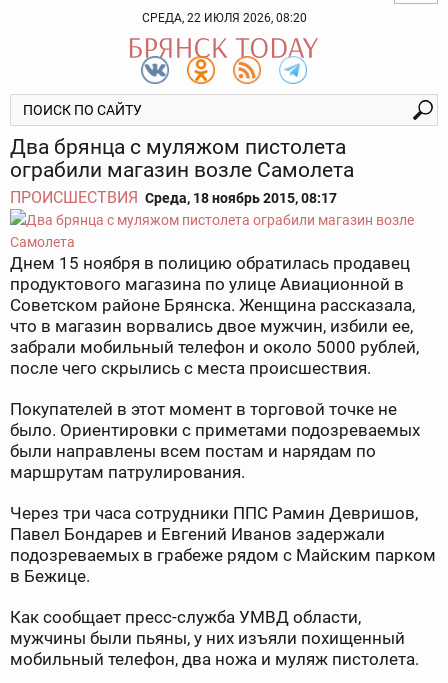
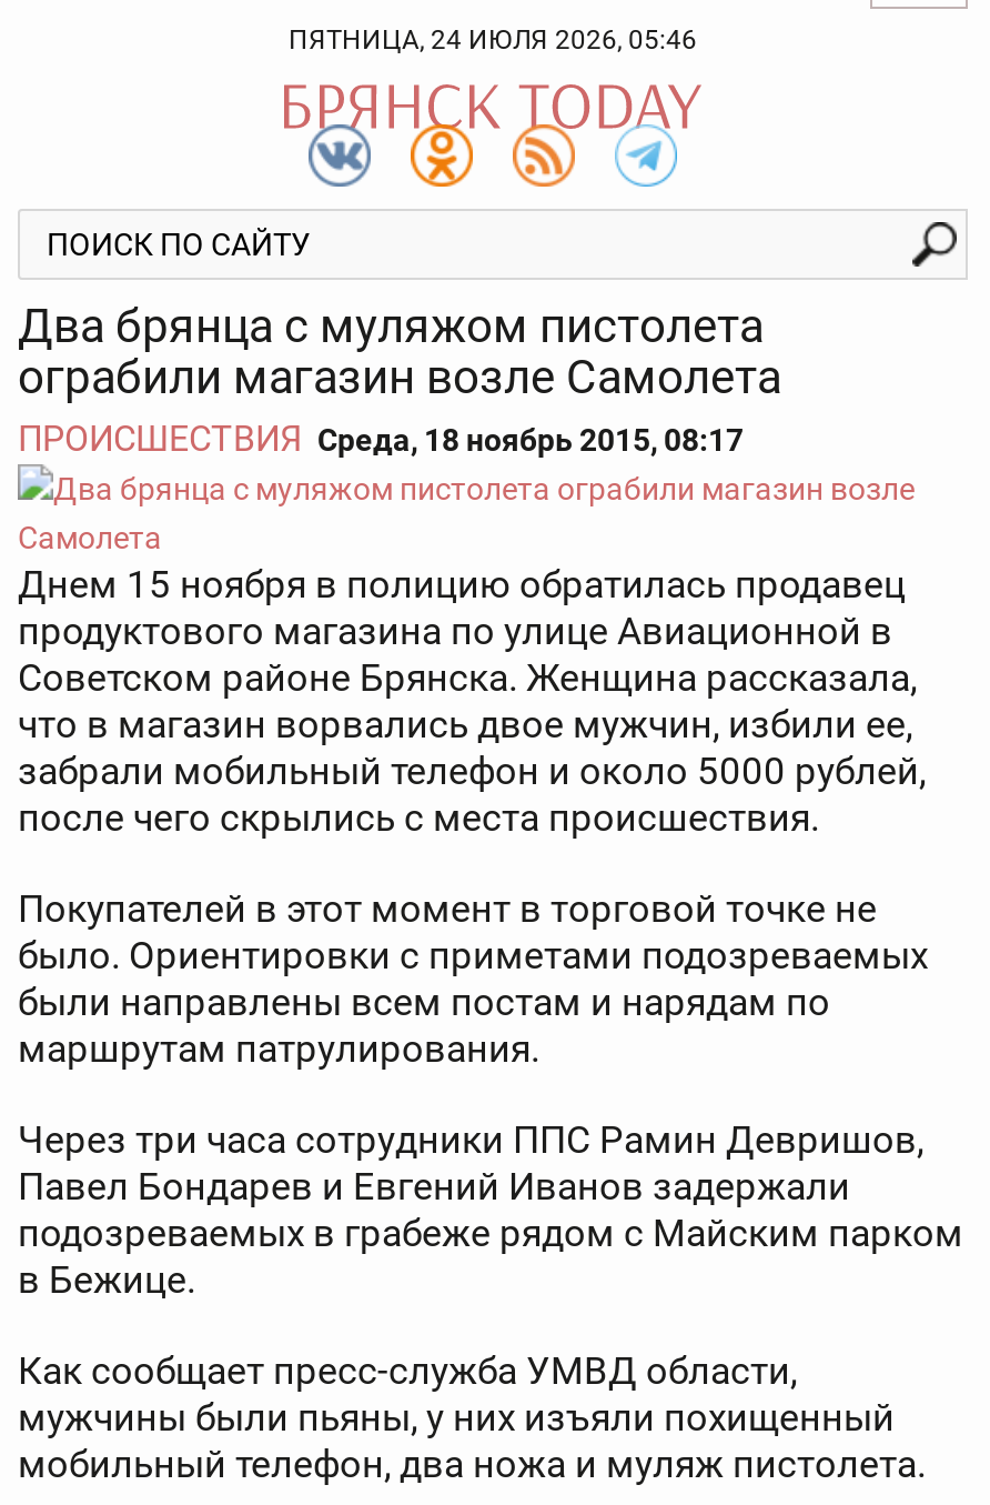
[141,11,306,25] СРЕДА, 22 ИЮЛЯ 2026, 08:20 -> [289,24,697,56] ПЯТНИЦА, 24 ИЮЛЯ 2026, 05:46

